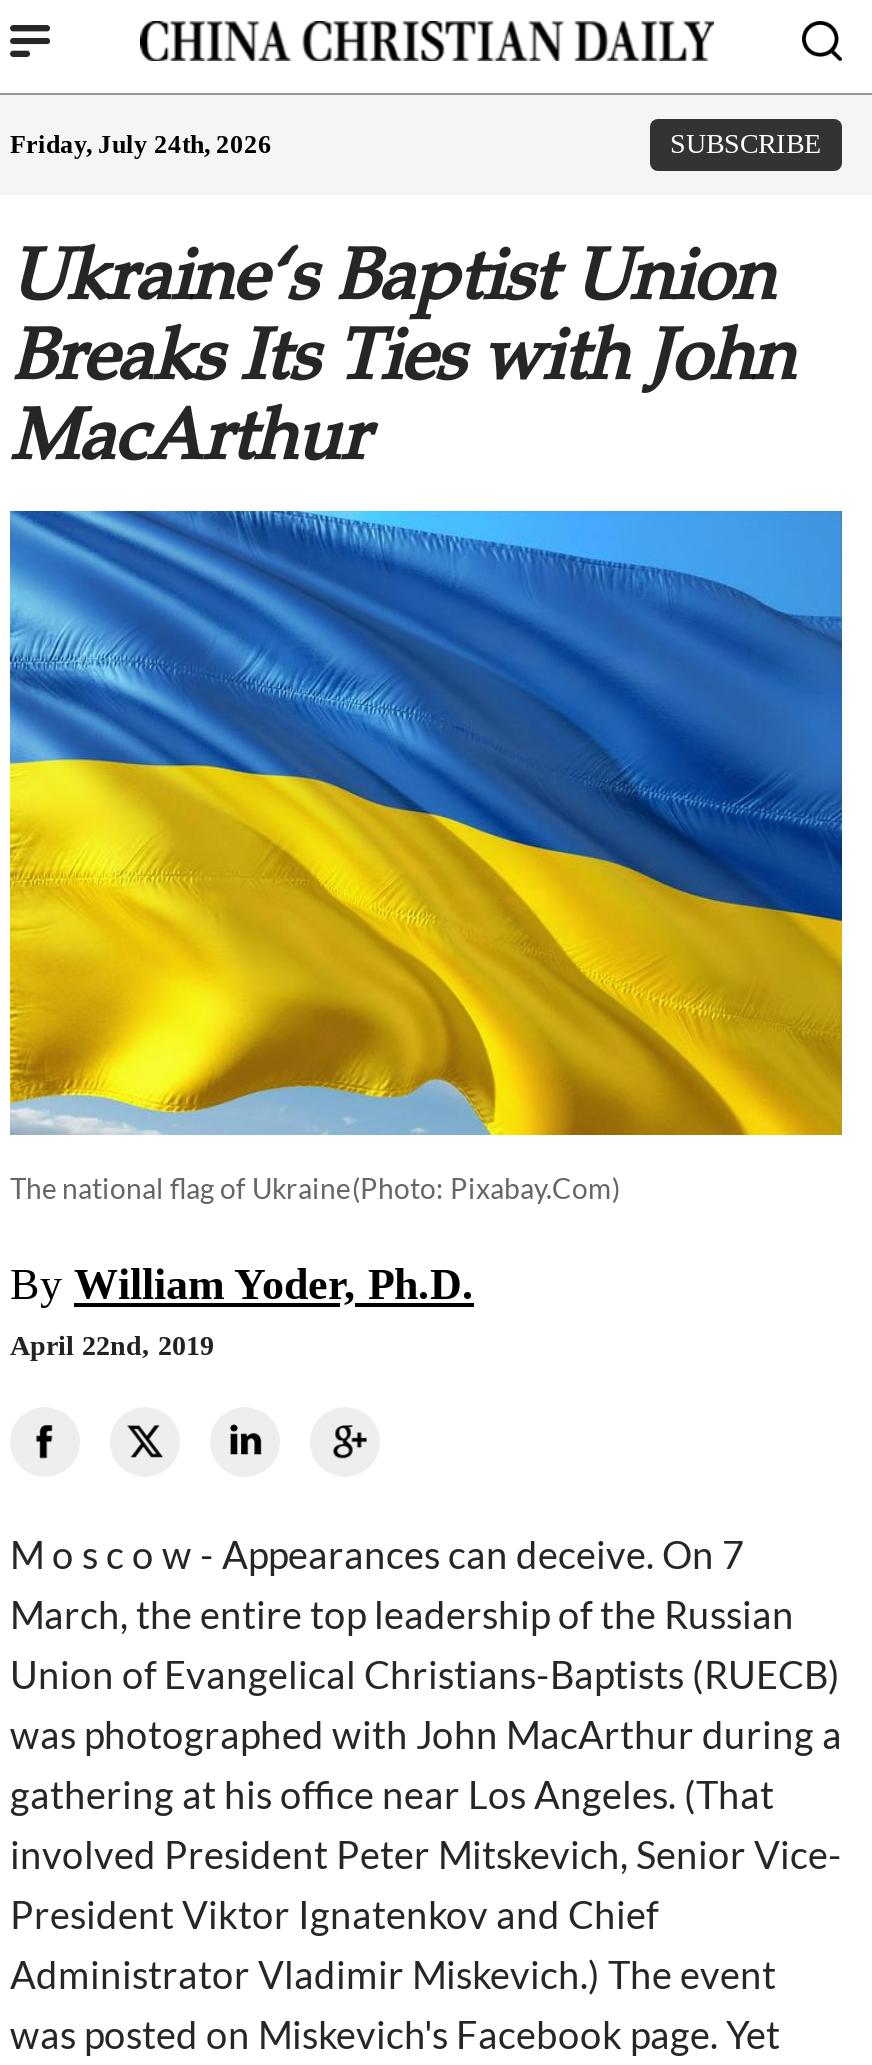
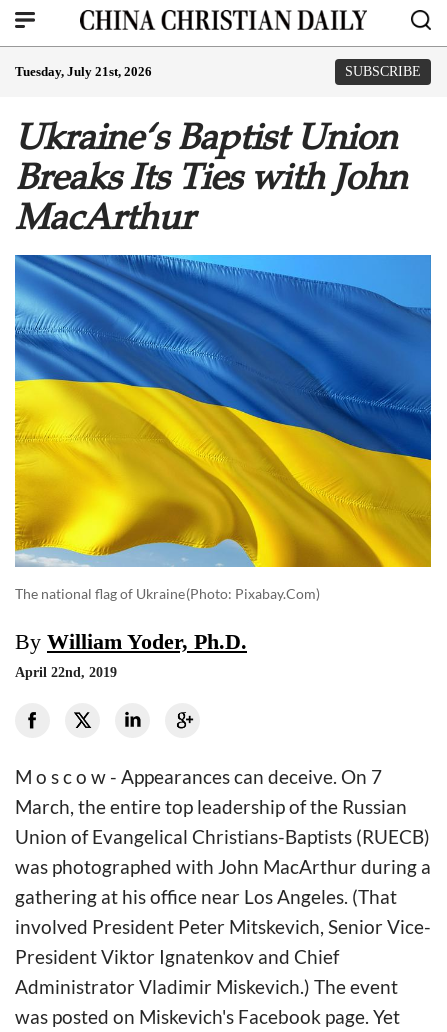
[10,129,272,159] Friday, July 24th, 2026 -> [15,64,152,79] Tuesday, July 21st, 2026

